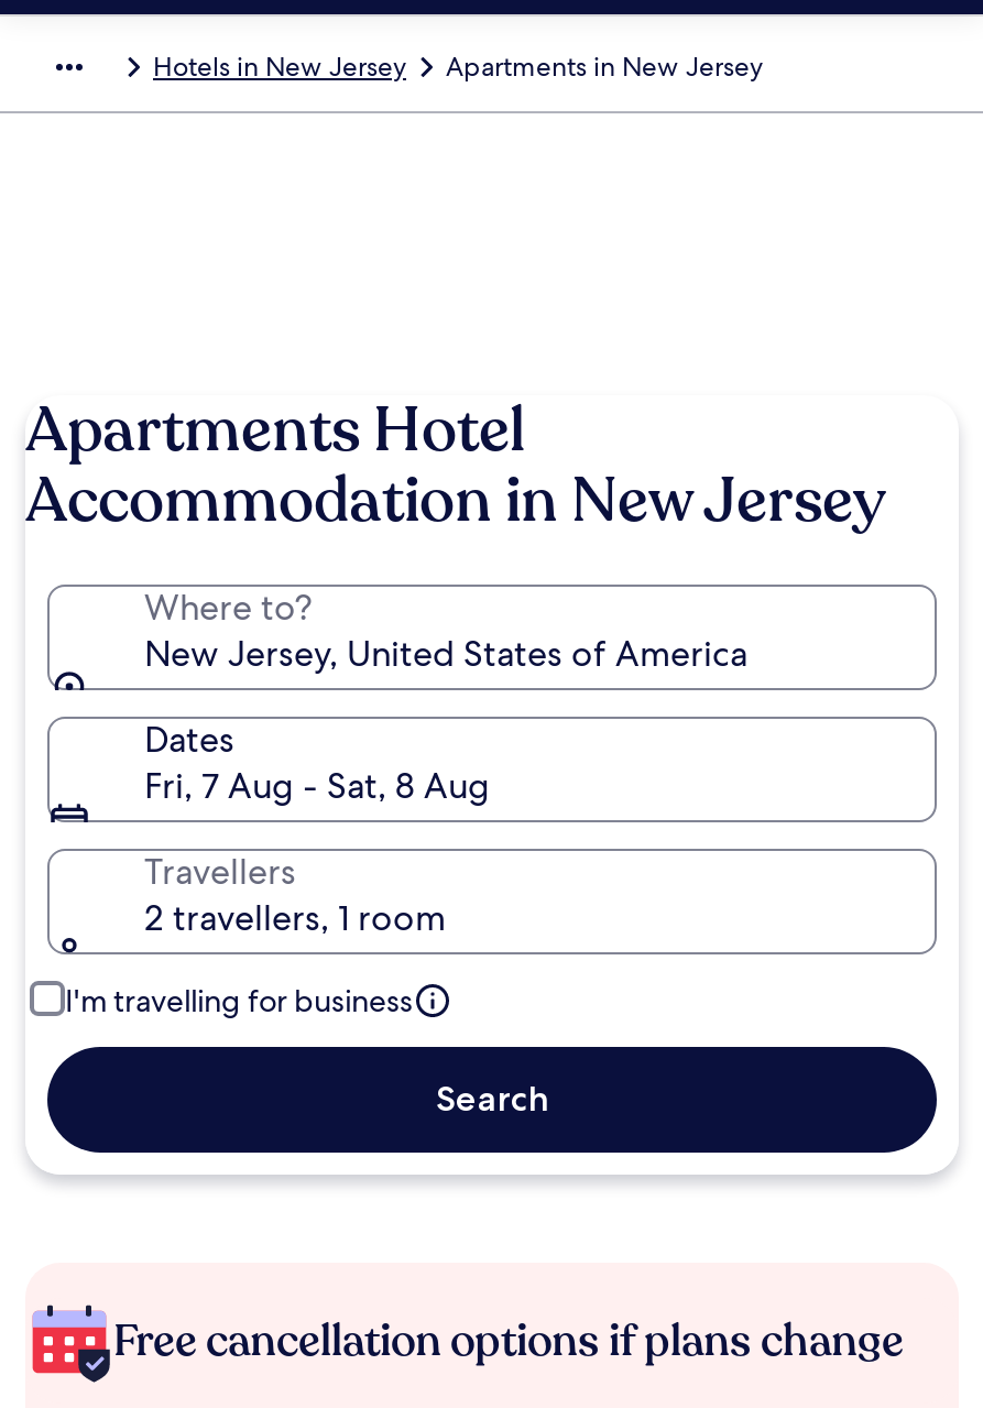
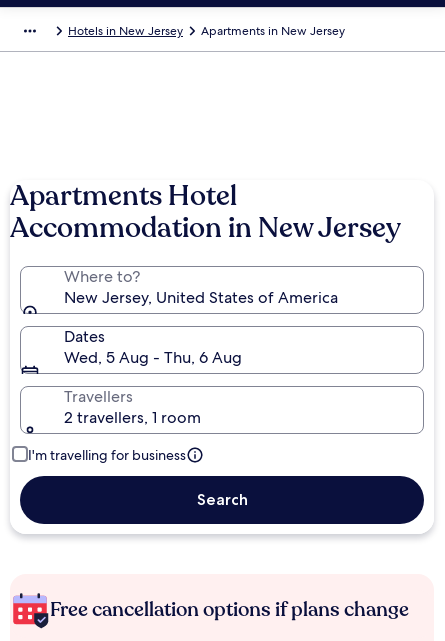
[144,763,490,809] Fri, 7 Aug - Sat, 8 Aug -> [64,347,242,368] Wed, 5 Aug - Thu, 6 Aug

